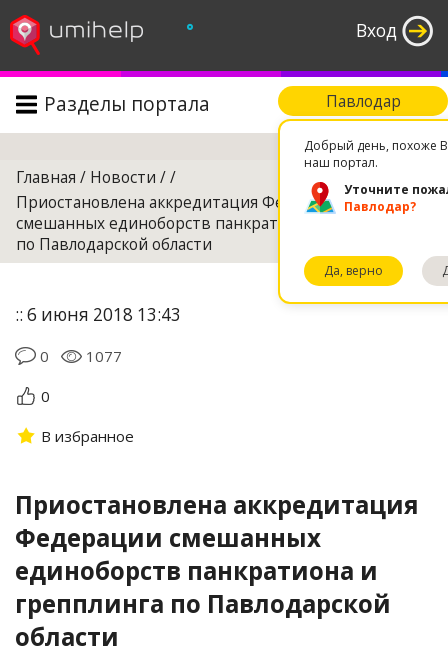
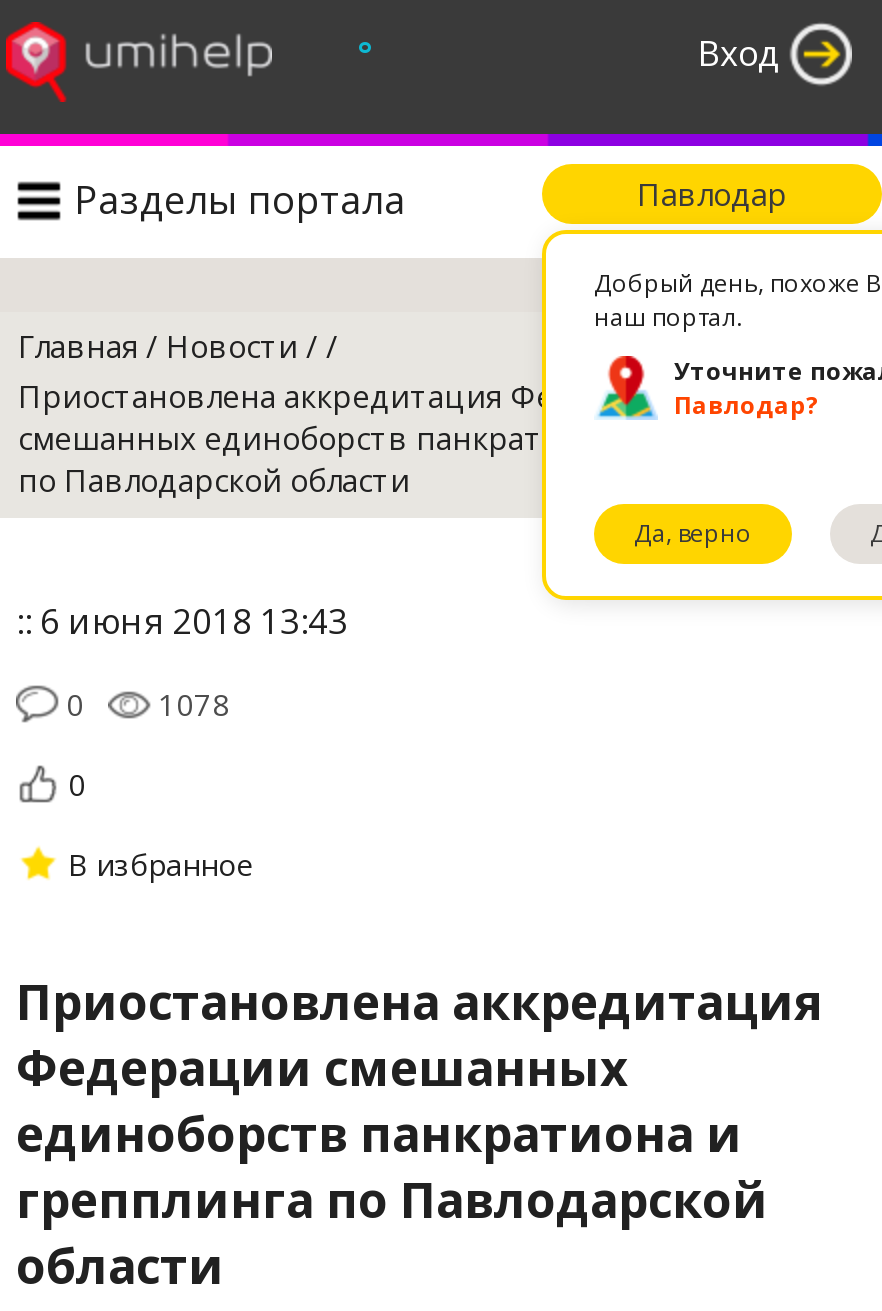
[40,346,122,366] 0 1077 -> [66,684,230,724] 0 1078

